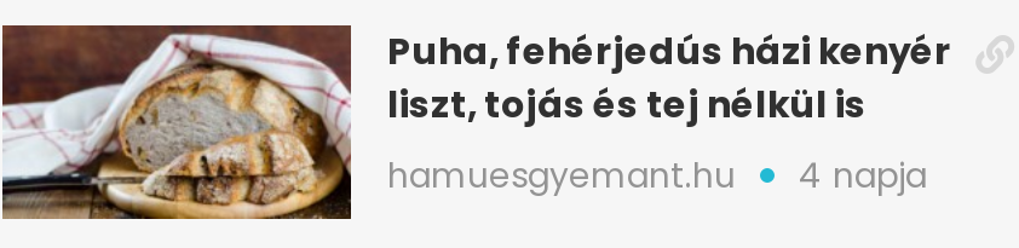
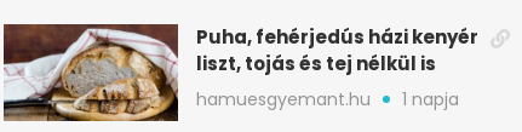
[387,151,927,200] hamuesgyemant.hu 4 napja -> [196,87,459,112] hamuesgyemant.hu 1 napja

